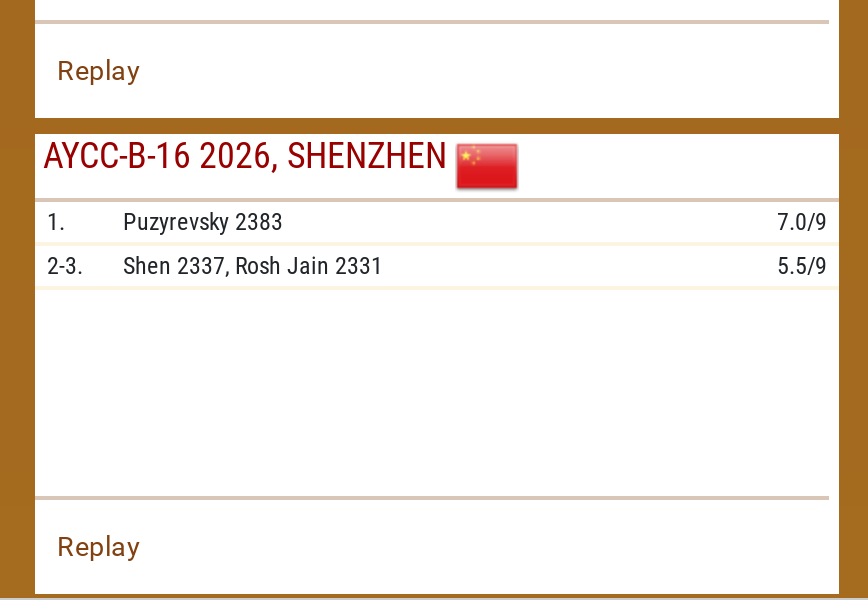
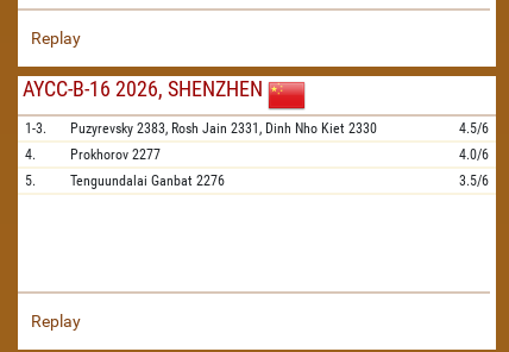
[47,208,827,280] 1. | Puzyrevsky 2383 | 7.0/9 | 2-3. | Shen 2337, Rosh Jain 2331 | 5.5/9 -> [25,120,489,189] 1-3. | Puzyrevsky 2383, Rosh Jain 2331, Dinh Nho Kiet 2330 | 4.5/6 | 4. | Prokhorov 2277 | 4.0/6 | 5. | Tenguundalai Ganbat 2276 | 3.5/6

